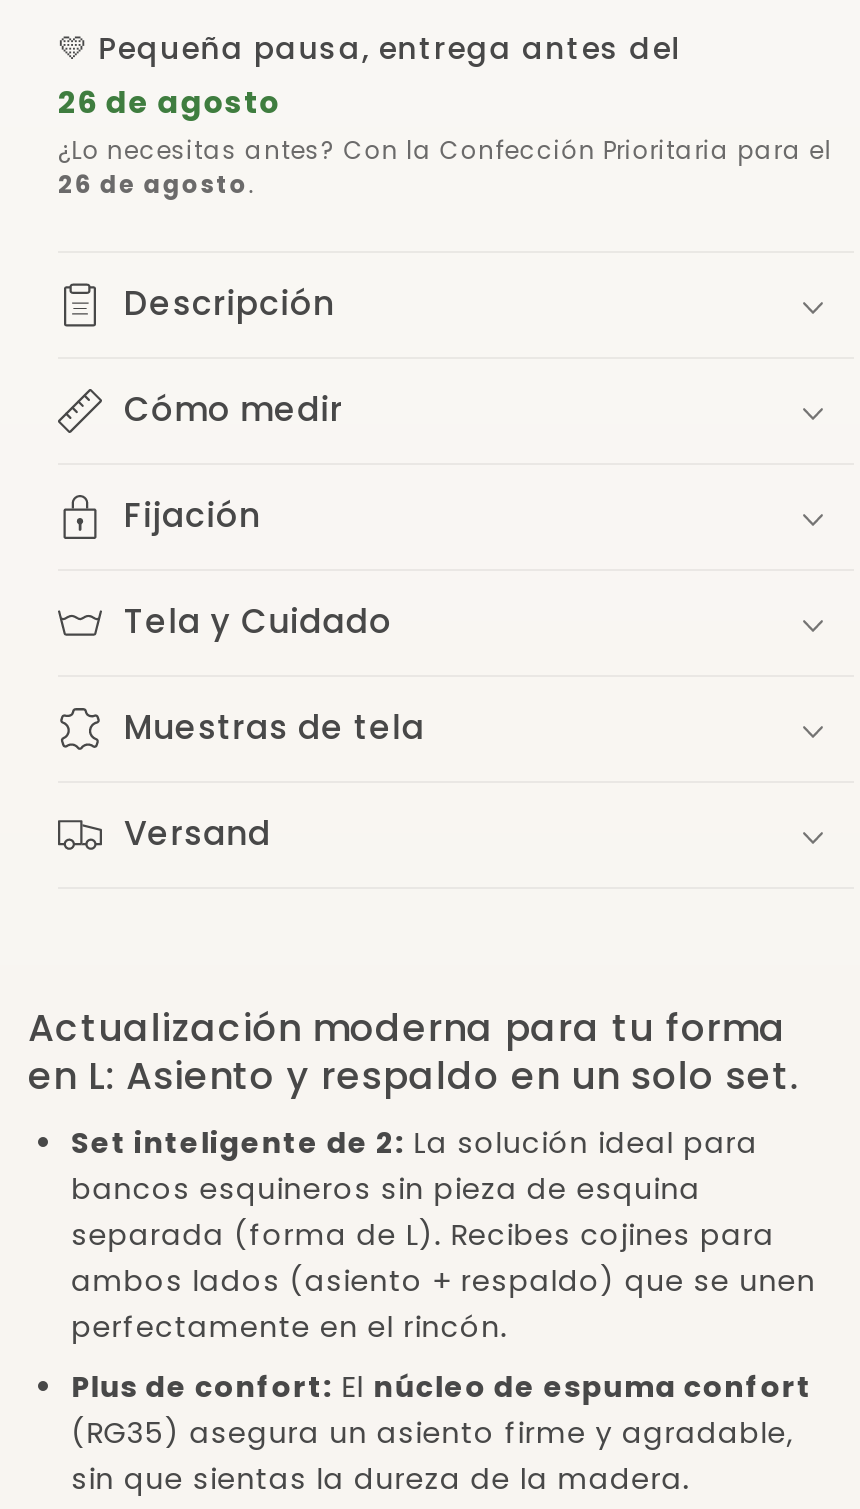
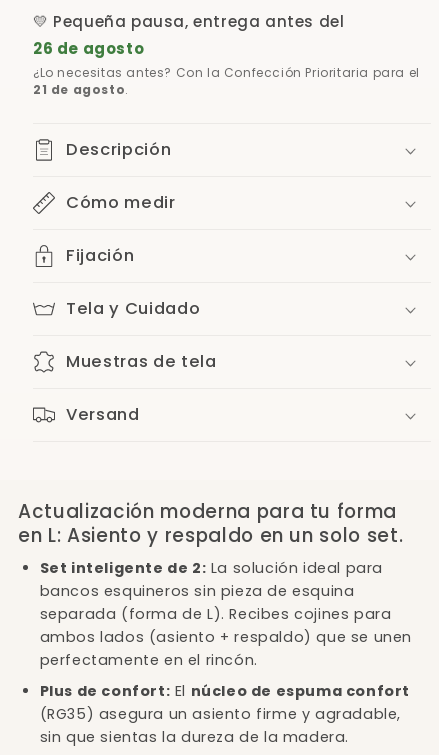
[58,168,256,202] 26 de agosto. -> [33,81,129,98] 21 de agosto.

